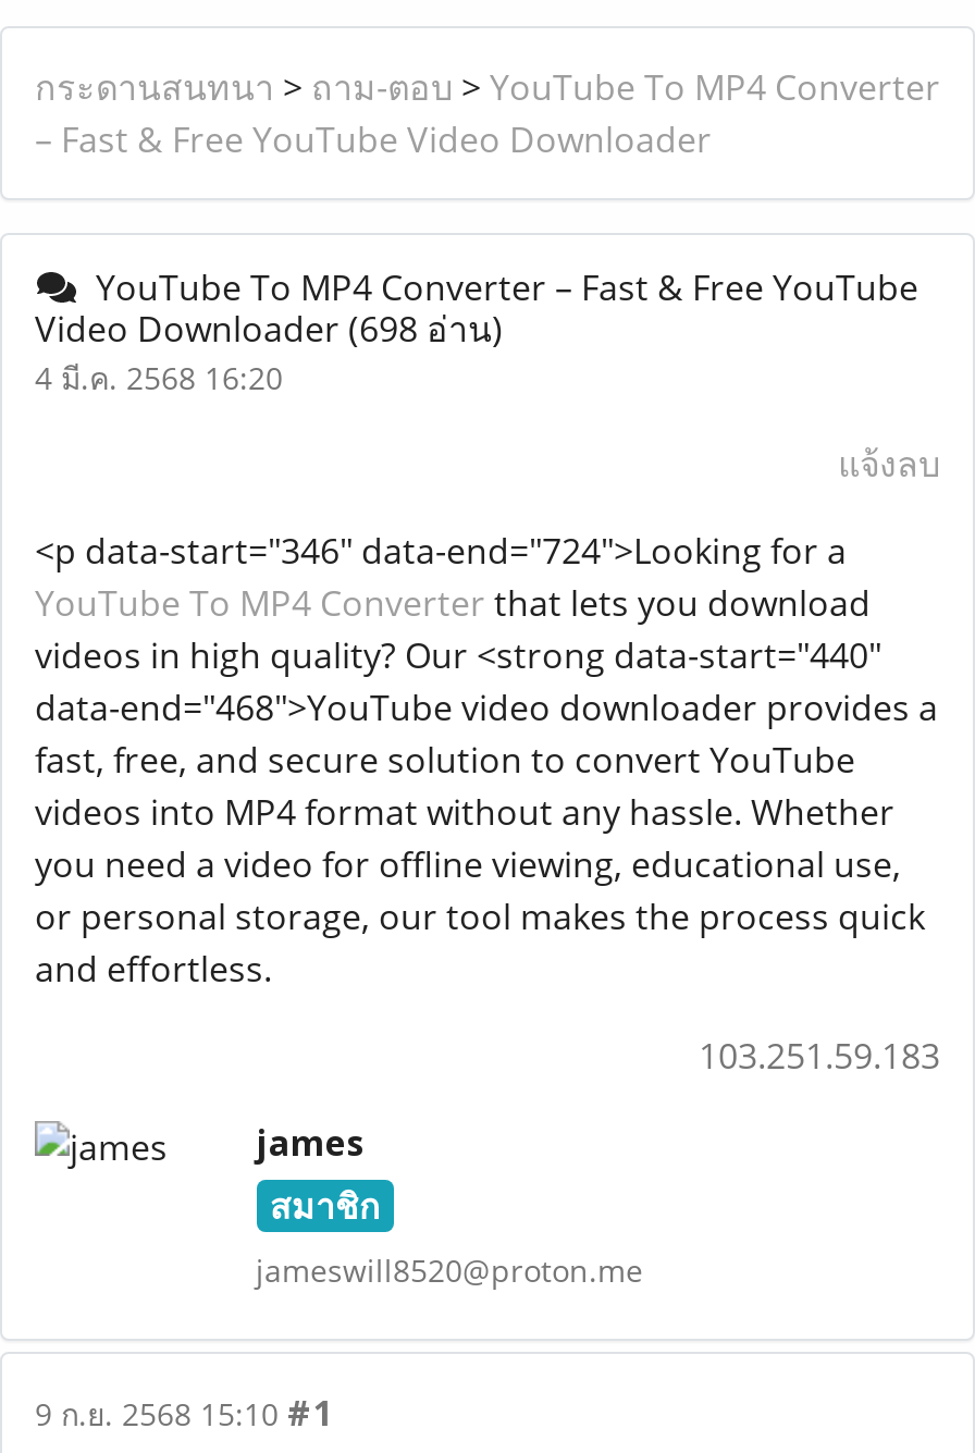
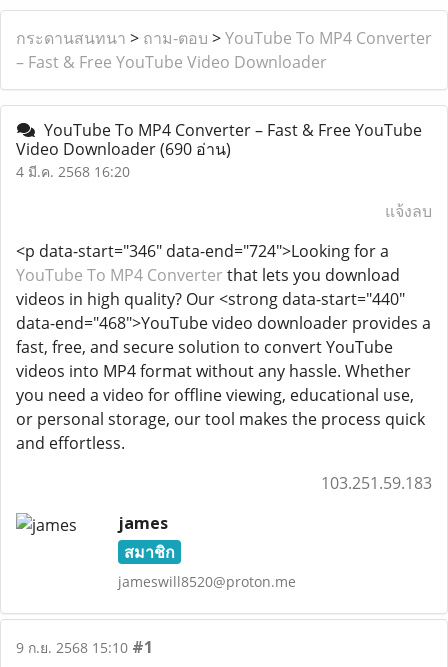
[35,305,503,353] Video Downloader (698 อ่าน) -> [16,138,231,160] Video Downloader (690 อ่าน)

